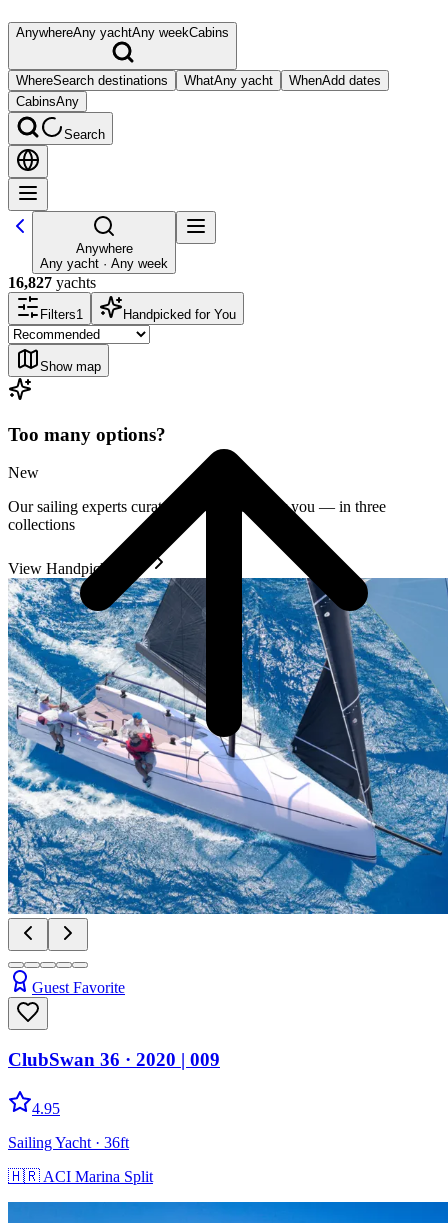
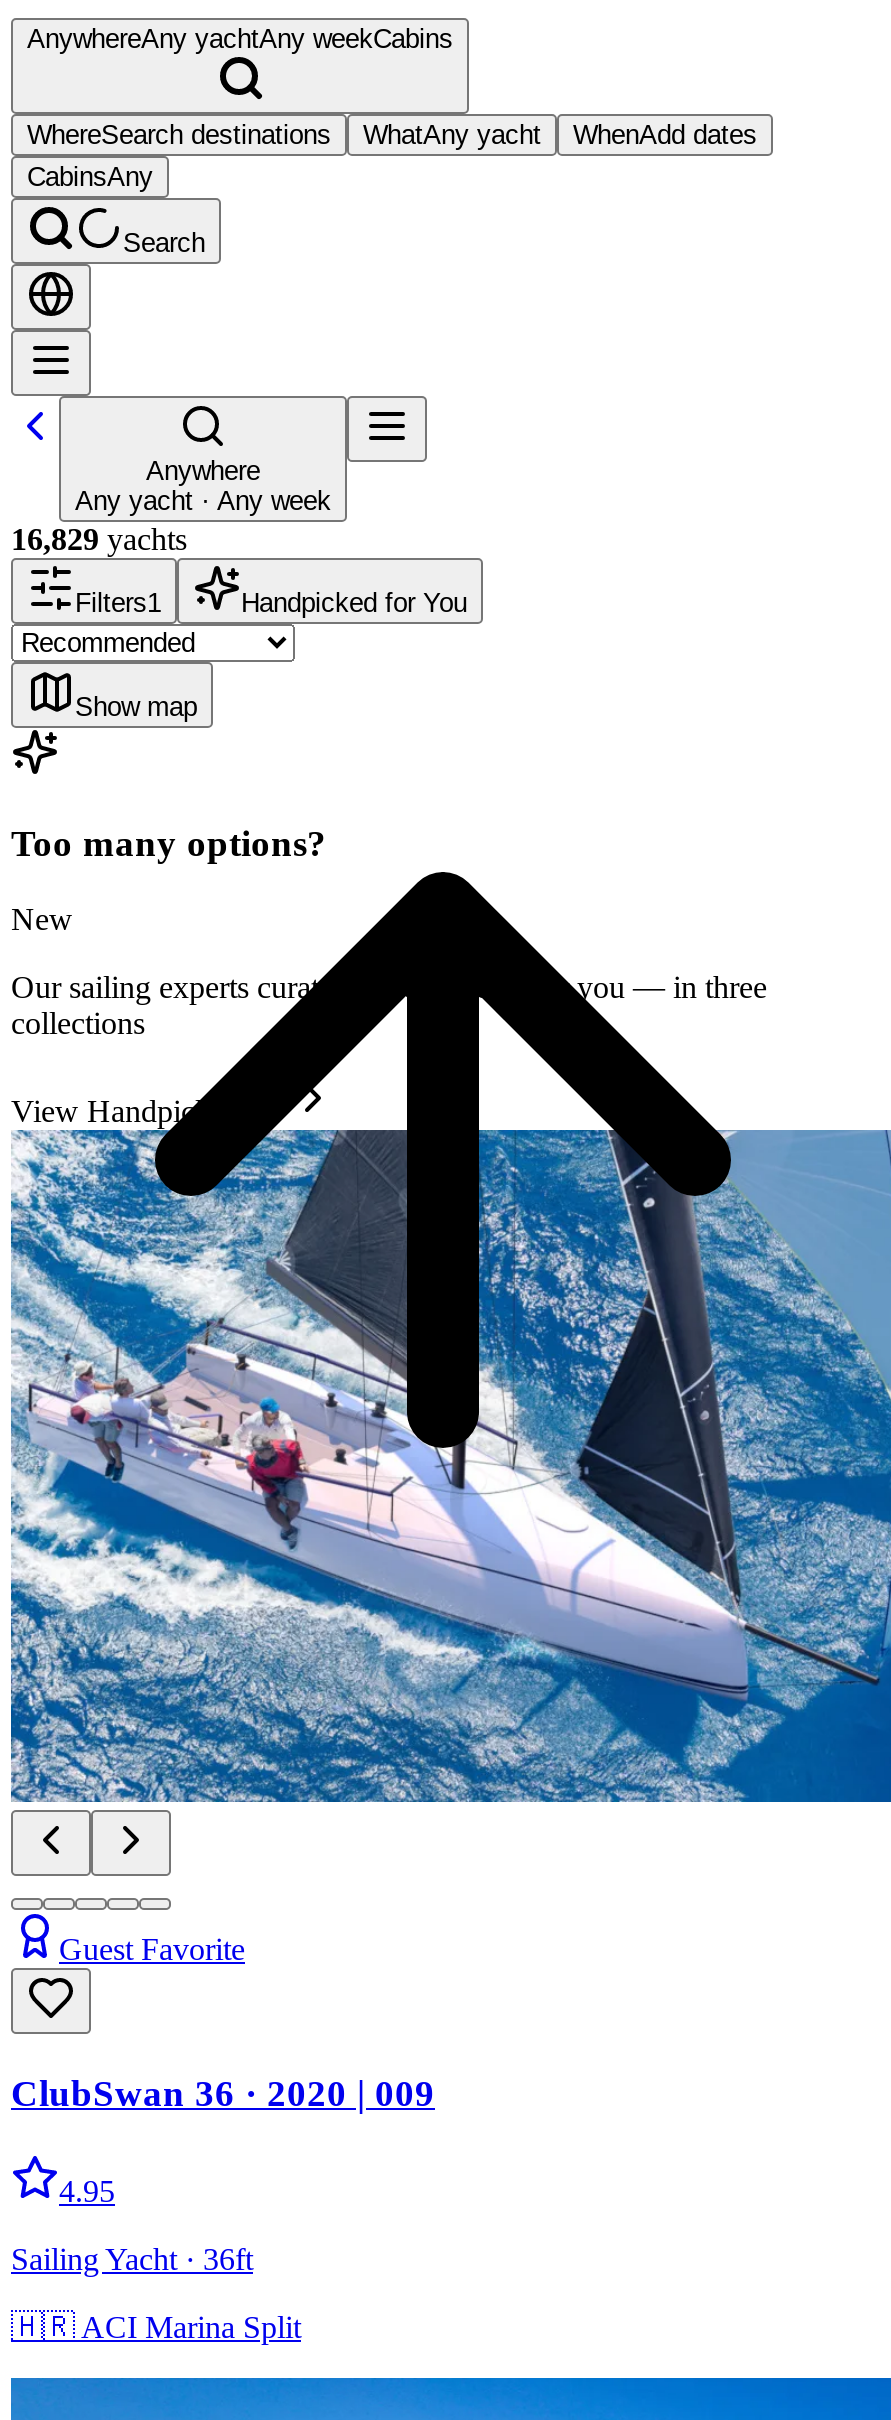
[8,274,96,291] 16,827 yachts -> [11,522,187,556] 16,829 yachts

